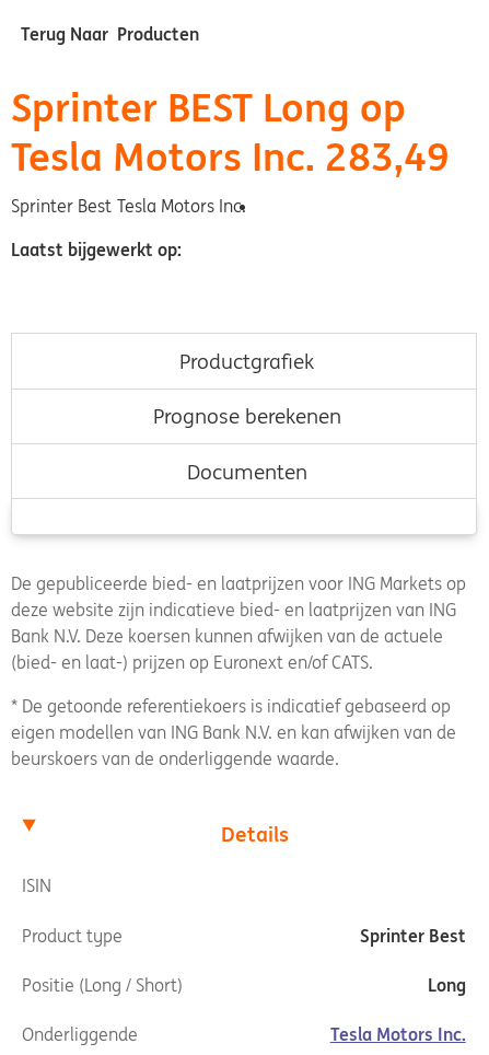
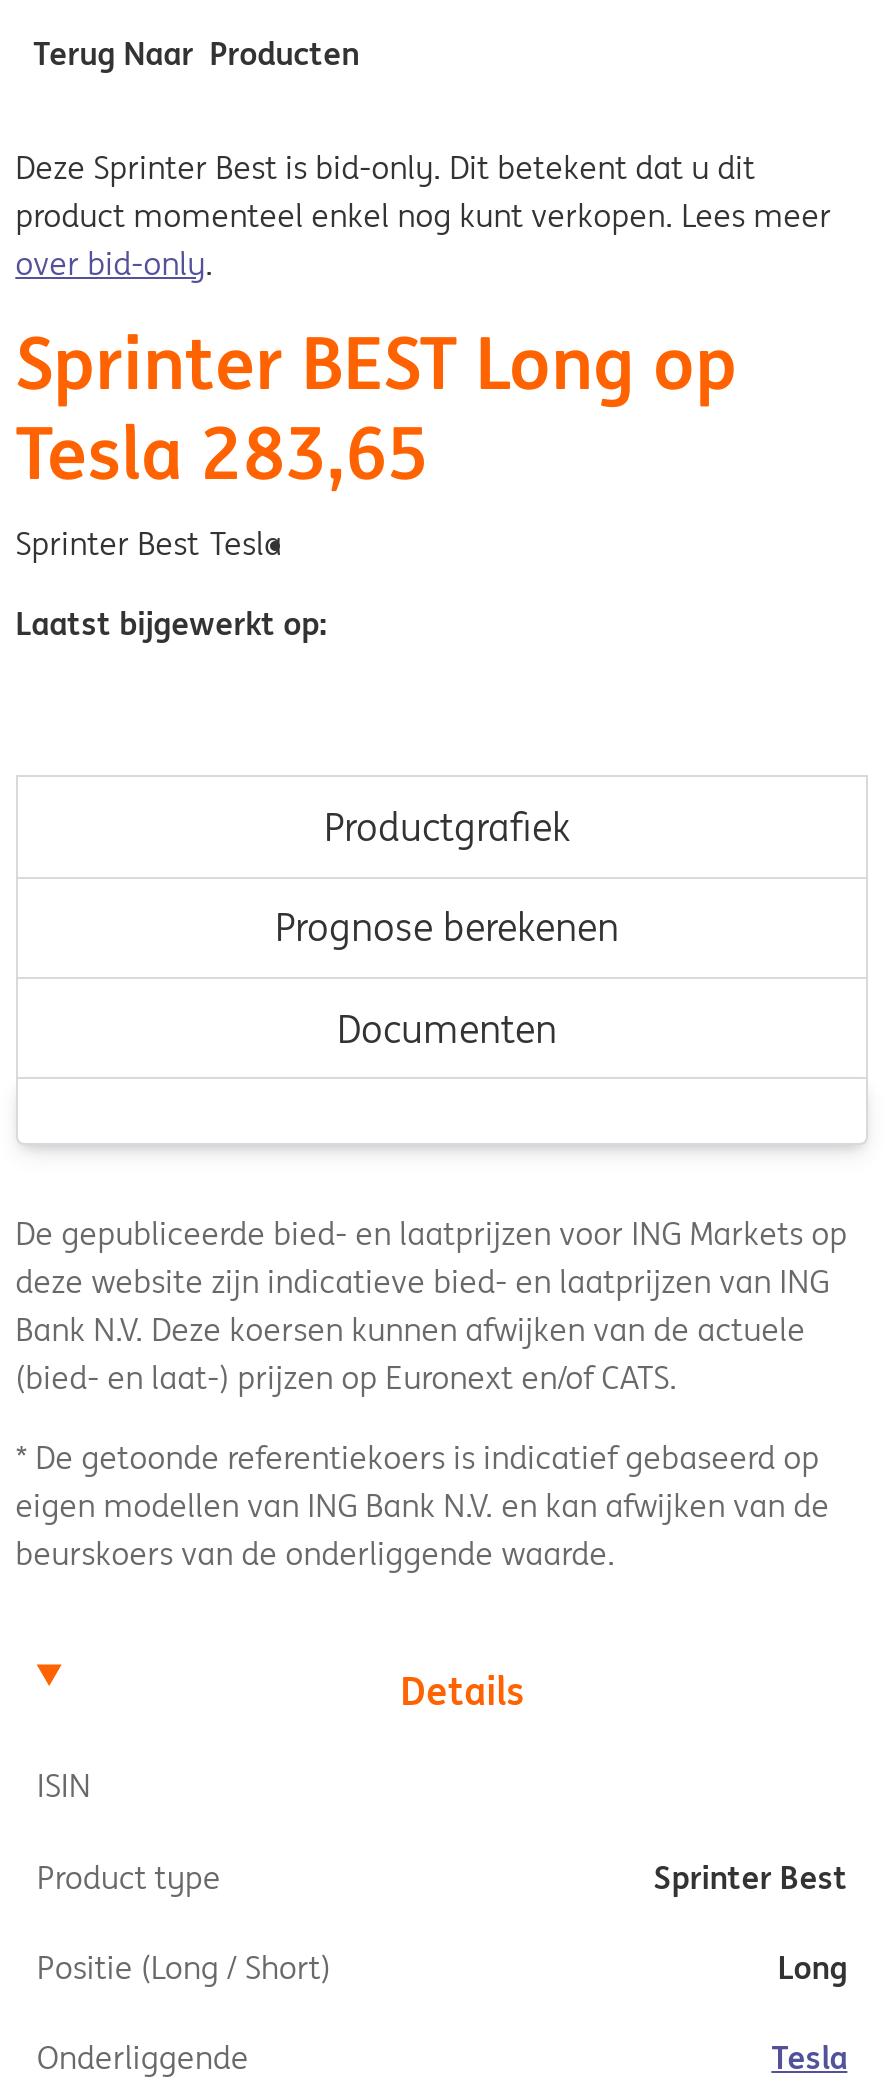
none -> [15,146,831,282] Deze Sprinter Best is bid-only. Dit betekent dat u dit | product momenteel enkel nog kunt verkopen. Lees meer | over bid-only.
[11,131,449,217] Tesla Motors Inc. 283,49 | Sprinter Best Tesla Motors Inc. -> [15,406,429,564] Tesla 283,65 | Sprinter Best Tesla
[330,1023,466,1045] Tesla Motors Inc. -> [771,2037,847,2077] Tesla

